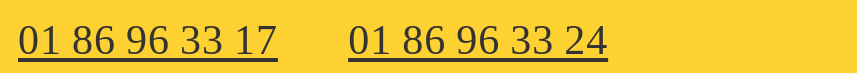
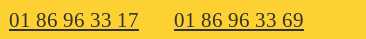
[18,15,608,61] 01 86 96 33 17 01 86 96 33 24 -> [9,7,304,30] 01 86 96 33 17 01 86 96 33 69

